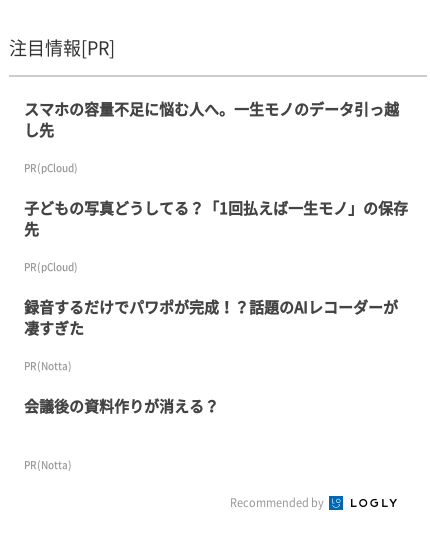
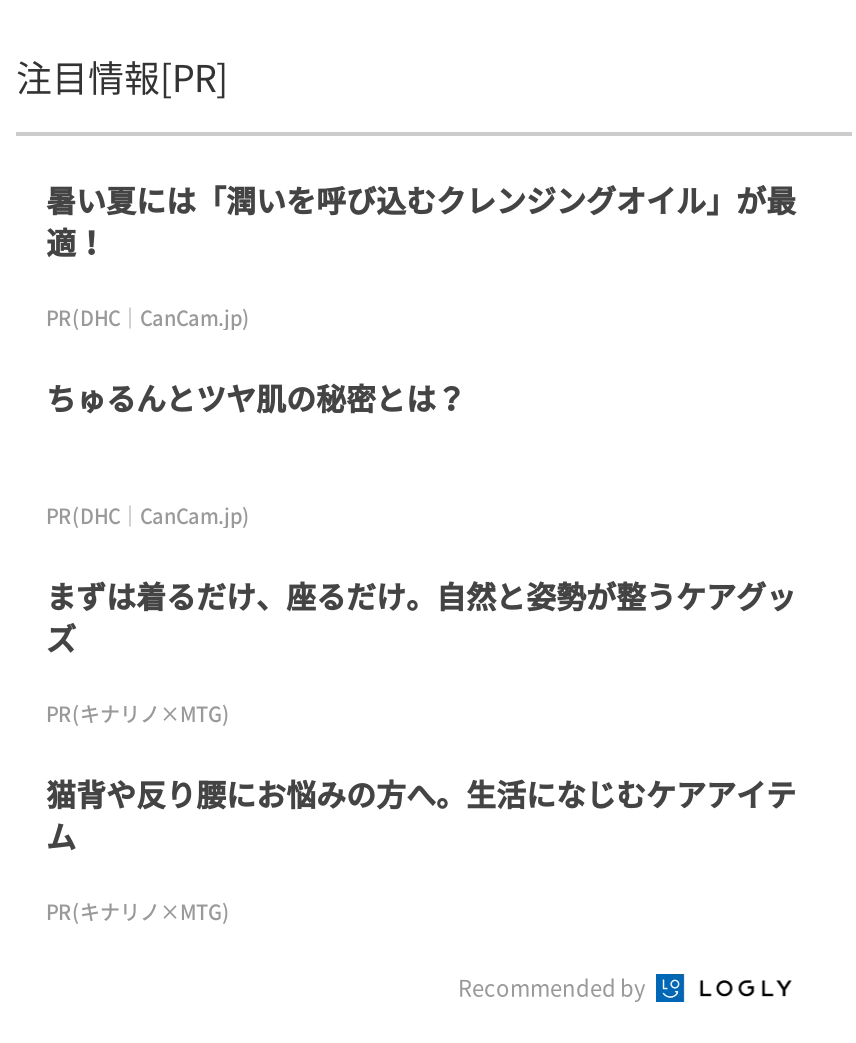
[24,98,399,141] スマホの容量不足に悩む人へ。一生モノのデータ引っ越 | し先 -> [46,179,796,265] 暑い夏には「潤いを呼び込むクレンジングオイル」が最 | 適！
[24,160,78,175] PR(pCloud) -> [46,303,250,333] PR(DHC｜CanCam.jp)
[24,197,408,240] 子どもの写真どうしてる？「1回払えば一生モノ」の保存 | 先 -> [46,377,466,421] ちゅるんとツヤ肌の秘密とは？
[24,259,78,274] PR(pCloud) -> [46,501,250,531] PR(DHC｜CanCam.jp)
[24,296,398,339] 録音するだけでパワポが完成！？話題のAIレコーダーが | 凄すぎた -> [46,575,796,661] まずは着るだけ、座るだけ。自然と姿勢が整うケアグッ | ズ
[24,358,72,373] PR(Notta) -> [46,699,230,729] PR(キナリノ×MTG)
[24,395,219,417] 会議後の資料作りが消える？ -> [46,773,796,859] 猫背や反り腰にお悩みの方へ。生活になじむケアアイテ | ム
[24,457,72,472] PR(Notta) -> [46,897,230,927] PR(キナリノ×MTG)

